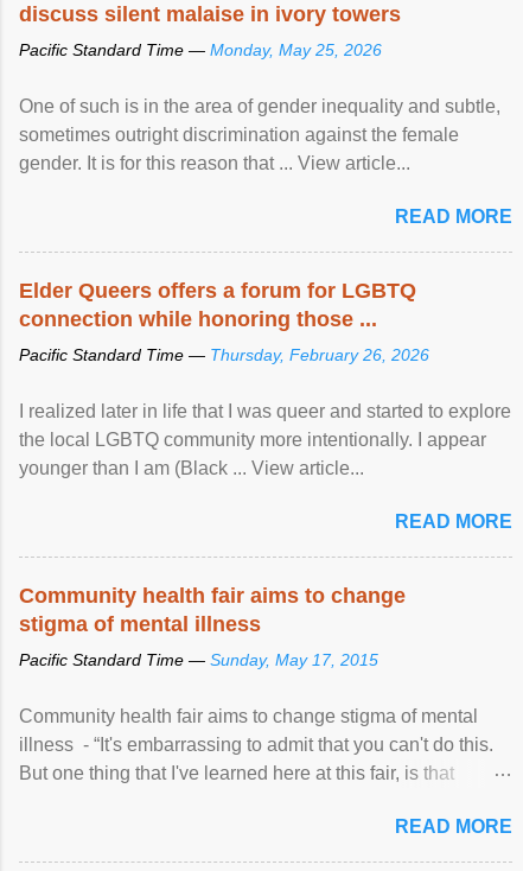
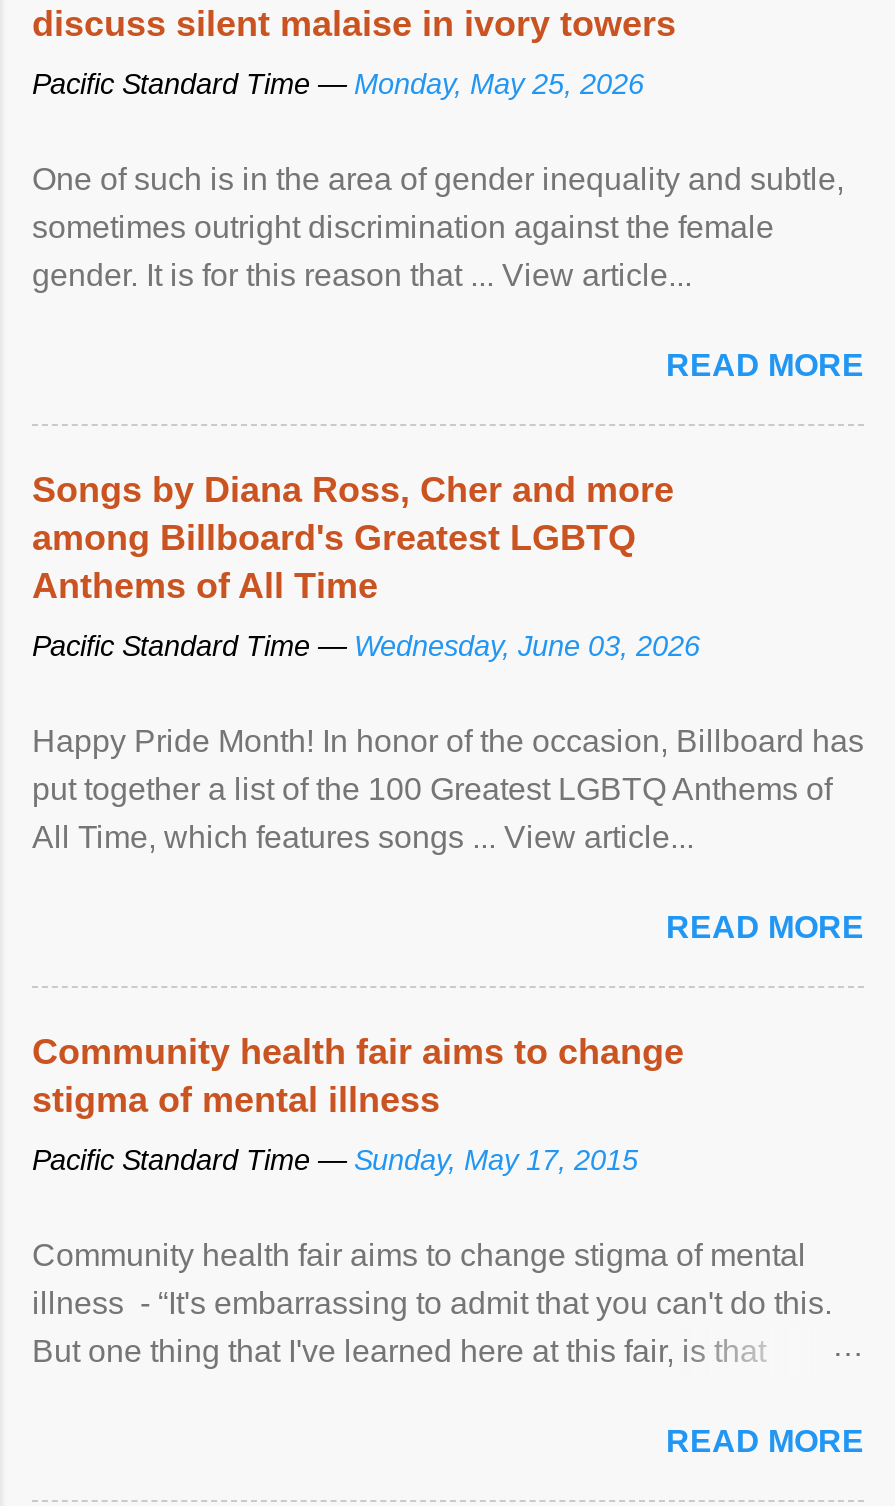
[19,278,416,331] Elder Queers offers a forum for LGBTQ | connection while honoring those ... -> [32,469,674,605] Songs by Diana Ross, Cher and more | among Billboard's Greatest LGBTQ | Anthems of All Time
[19,345,429,364] Pacific Standard Time — Thursday, February 26, 2026 -> [32,629,700,661] Pacific Standard Time — Wednesday, June 03, 2026
[19,401,511,478] I realized later in life that I was queer and started to explore | the local LGBTQ community more intentionally. I appear | younger than I am (Black ... View article... -> [32,723,864,853] Happy Pride Month! In honor of the occasion, Billboard has | put together a list of the 100 Greatest LGBTQ Anthems of | All Time, which features songs ... View article...

